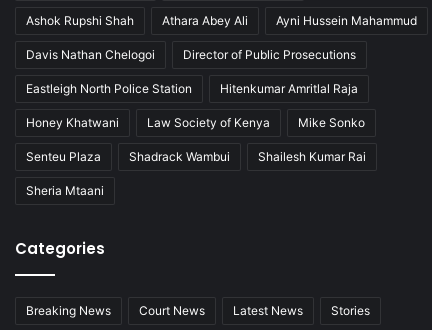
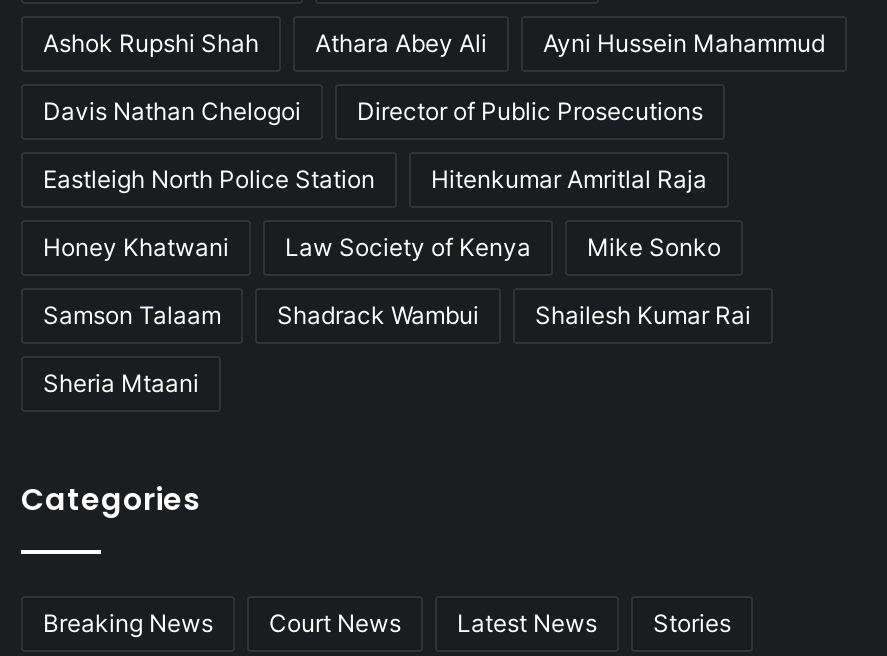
[26,149,101,164] Senteu Plaza -> [43,299,221,329] Samson Talaam

